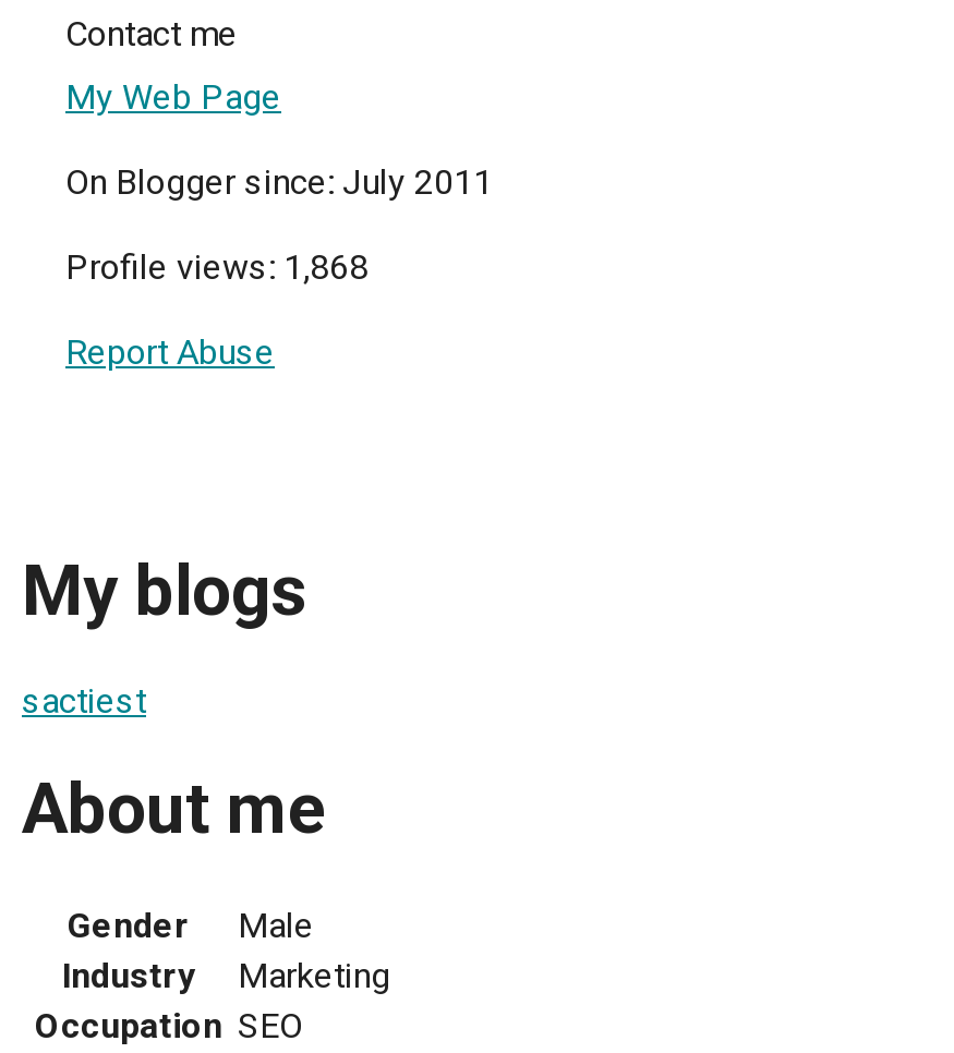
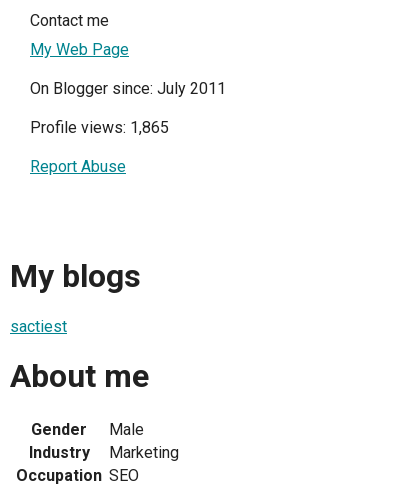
[65,246,369,288] Profile views: 1,868 -> [30,118,169,137] Profile views: 1,865

